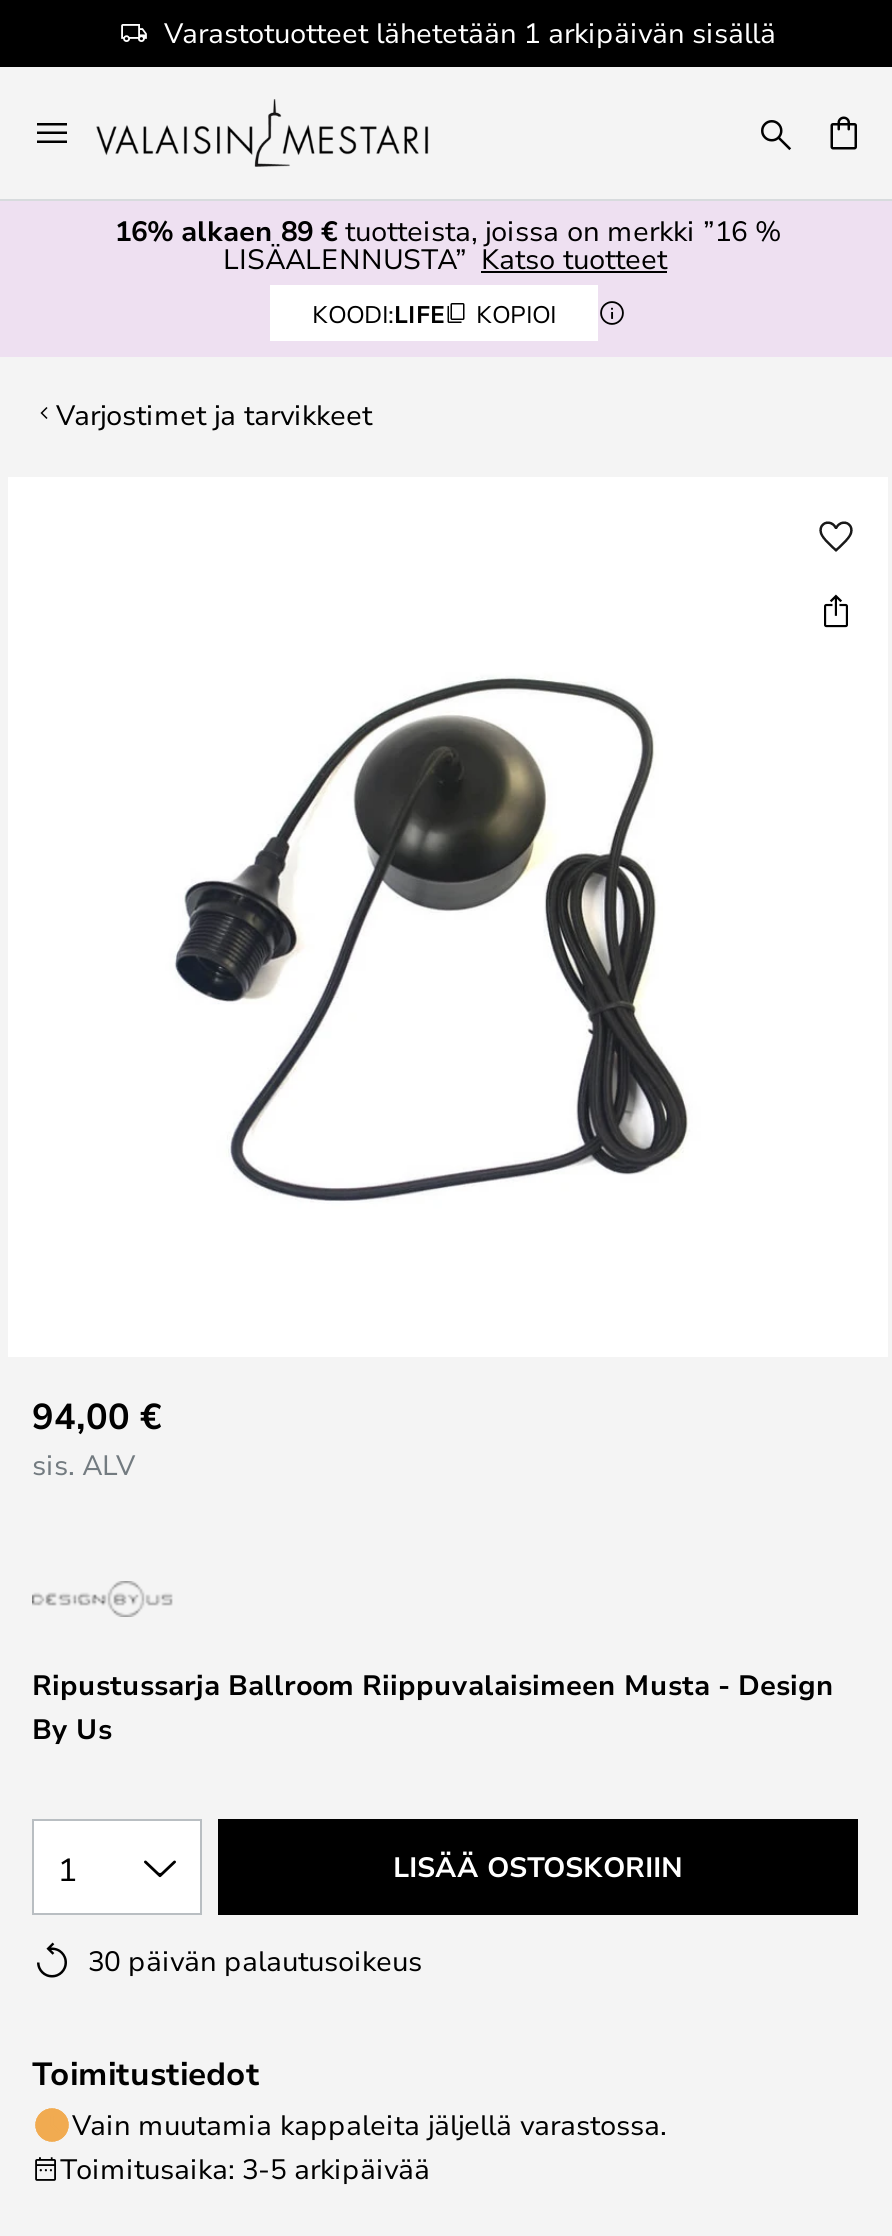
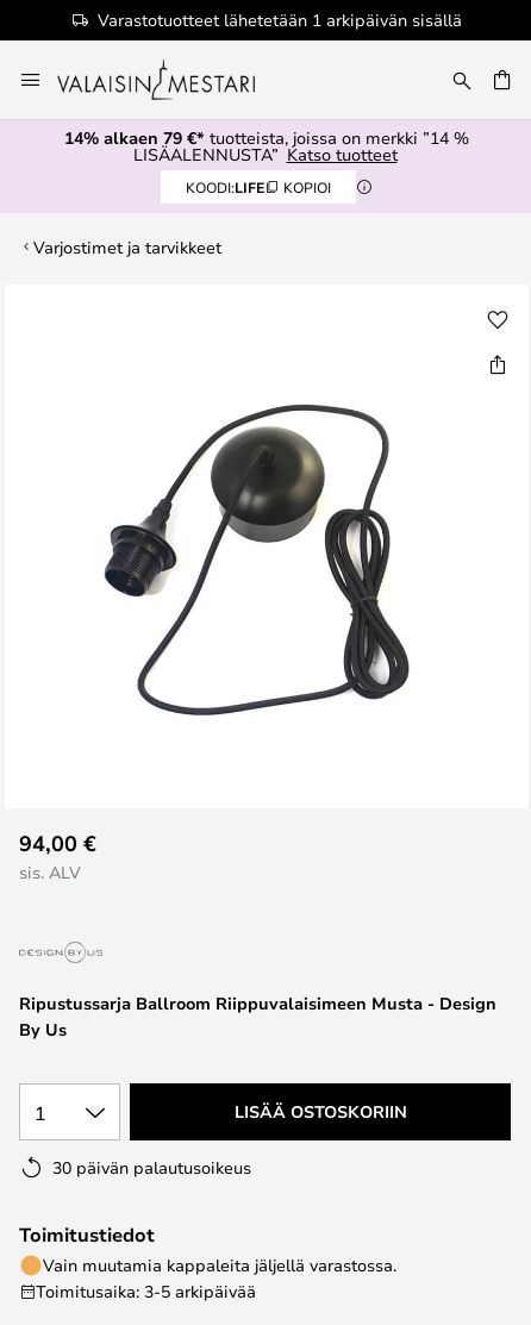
[115,211,781,249] 16% alkaen 89 €tuotteista, joissa on merkki ”16 % -> [64,126,469,149] 14% alkaen 79 €* tuotteista, joissa on merkki ”14 %

